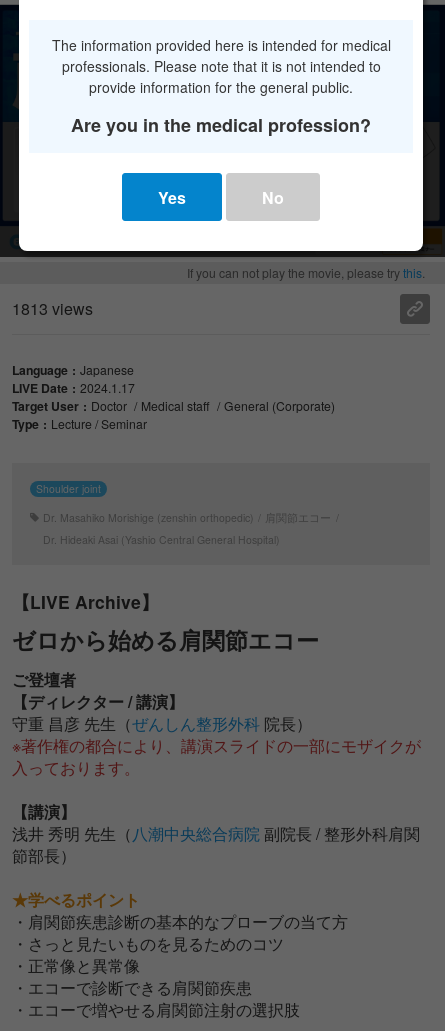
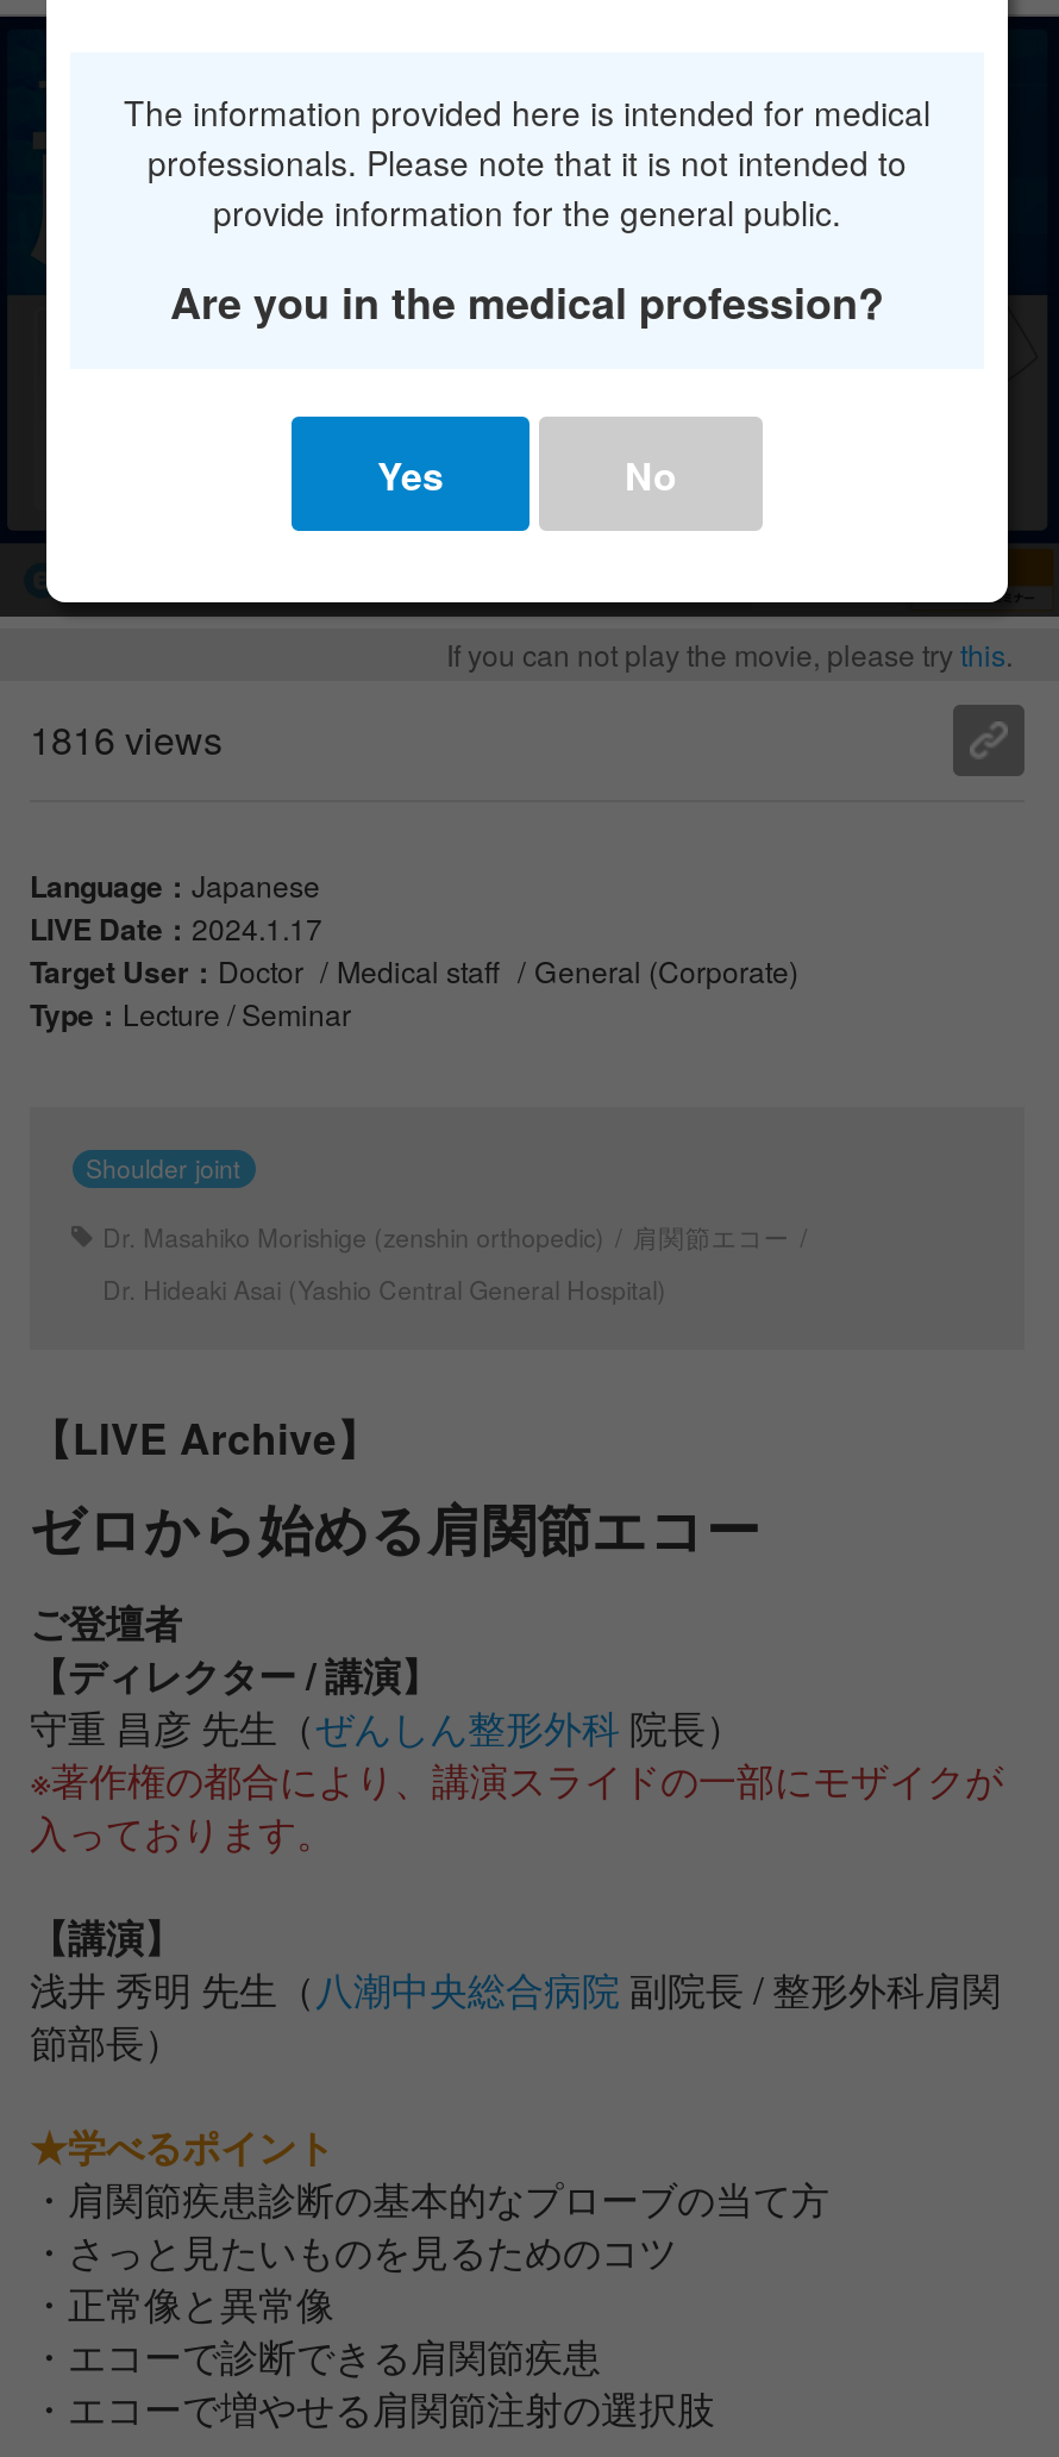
[12,297,93,320] 1813 views -> [30,712,223,767] 1816 views

